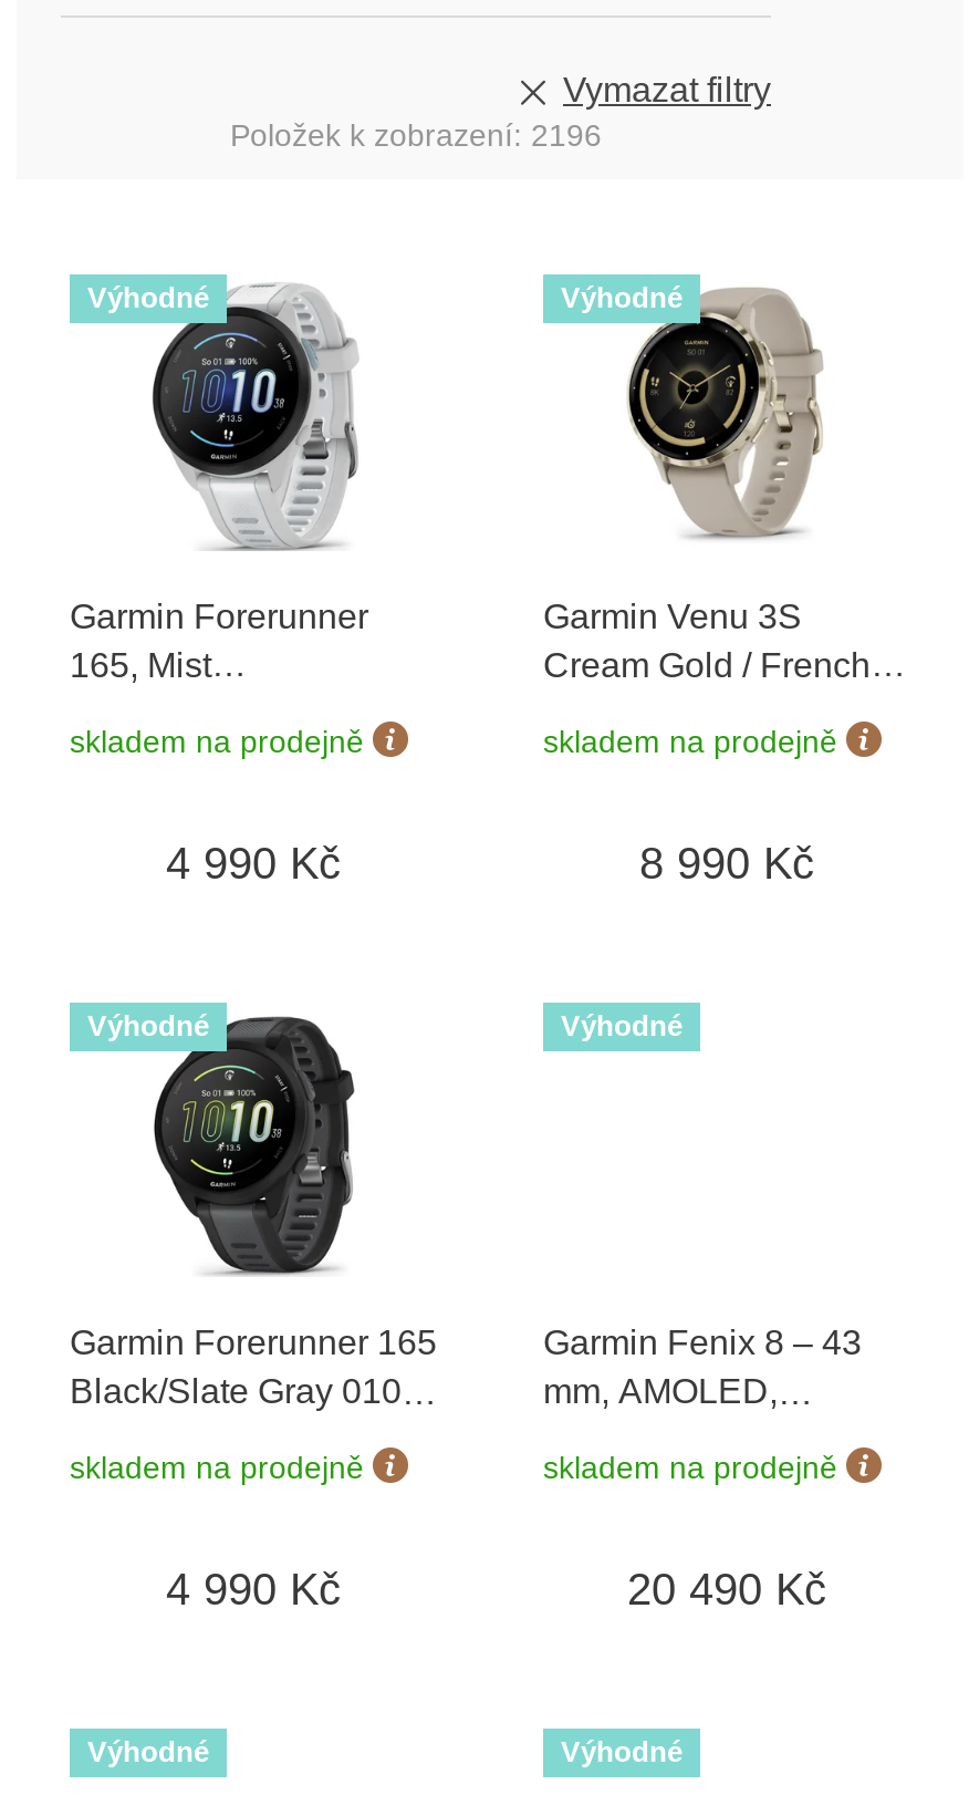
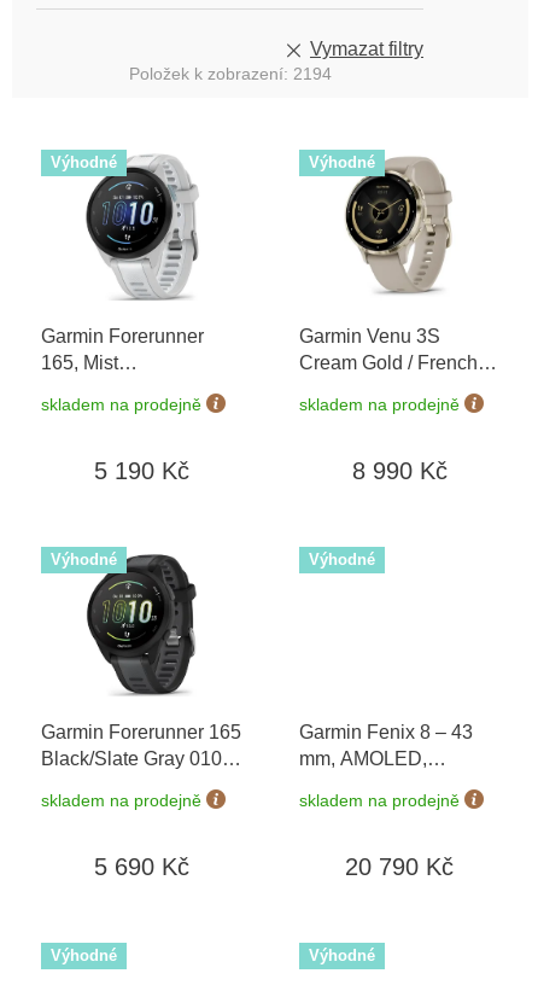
[230,117,602,152] Položek k zobrazení: 2196 -> [128,64,331,83] Položek k zobrazení: 2194
[166,838,341,887] 4 990 Kč -> [93,457,189,484] 5 190 Kč
[166,1566,341,1614] 4 990 Kč -> [93,854,189,880] 5 690 Kč
[627,1566,826,1614] 20 490 Kč -> [345,854,454,880] 20 790 Kč

